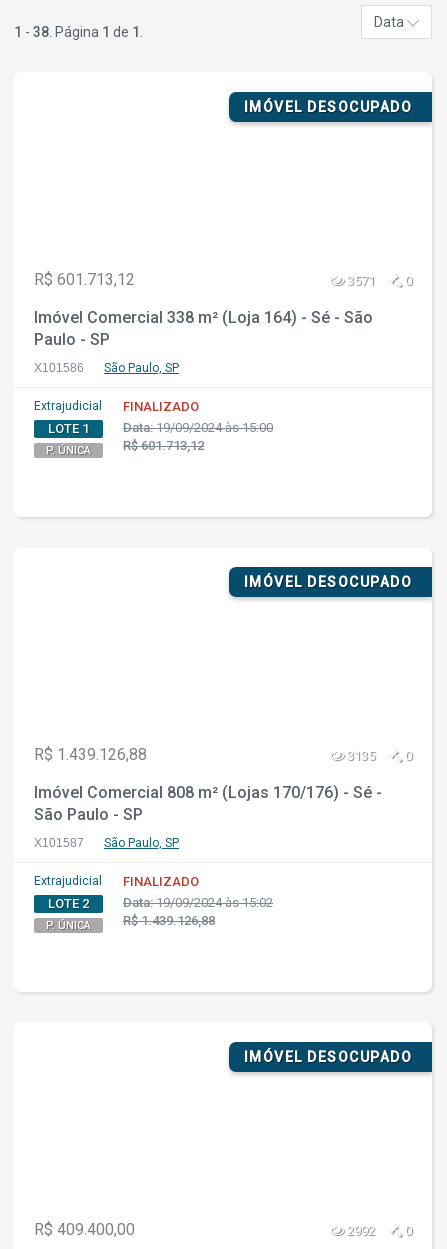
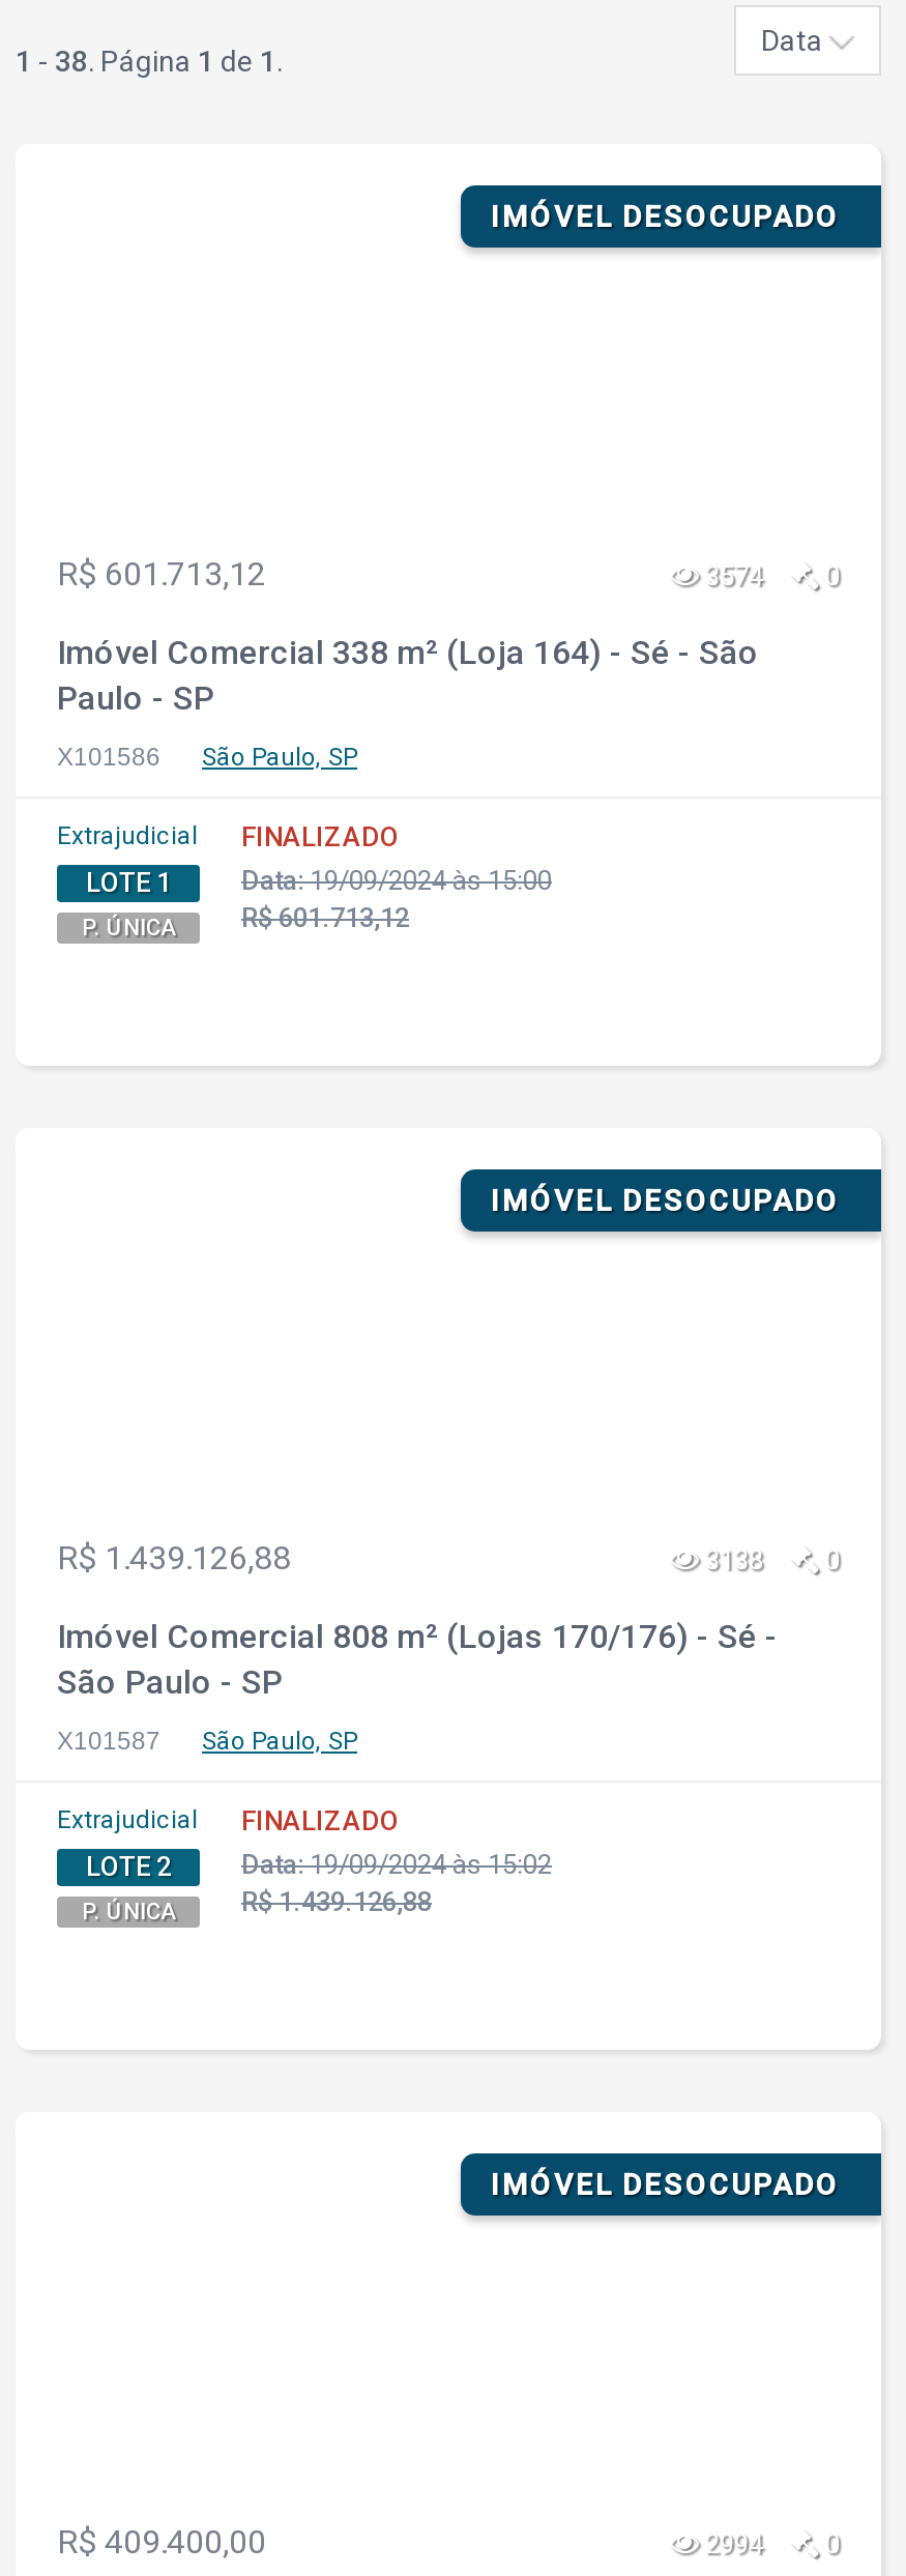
[344,273,412,288] 3571 0 -> [699,560,840,591] 3574 0
[344,748,412,763] 3135 0 -> [699,1544,840,1575] 3138 0
[344,1223,412,1238] 2992 0 -> [699,2528,840,2559] 2994 0

